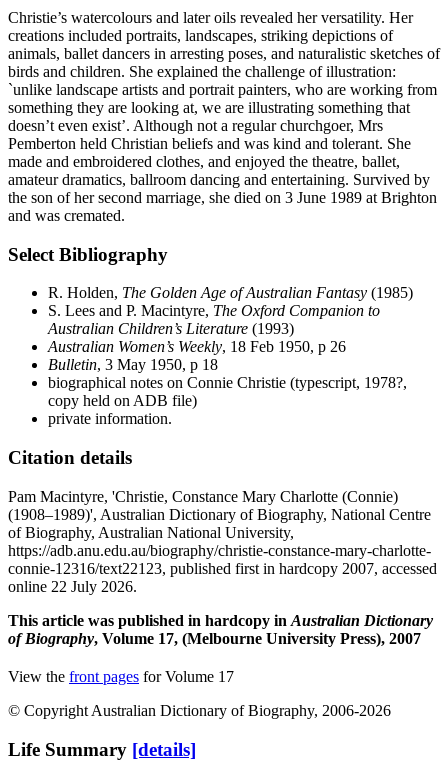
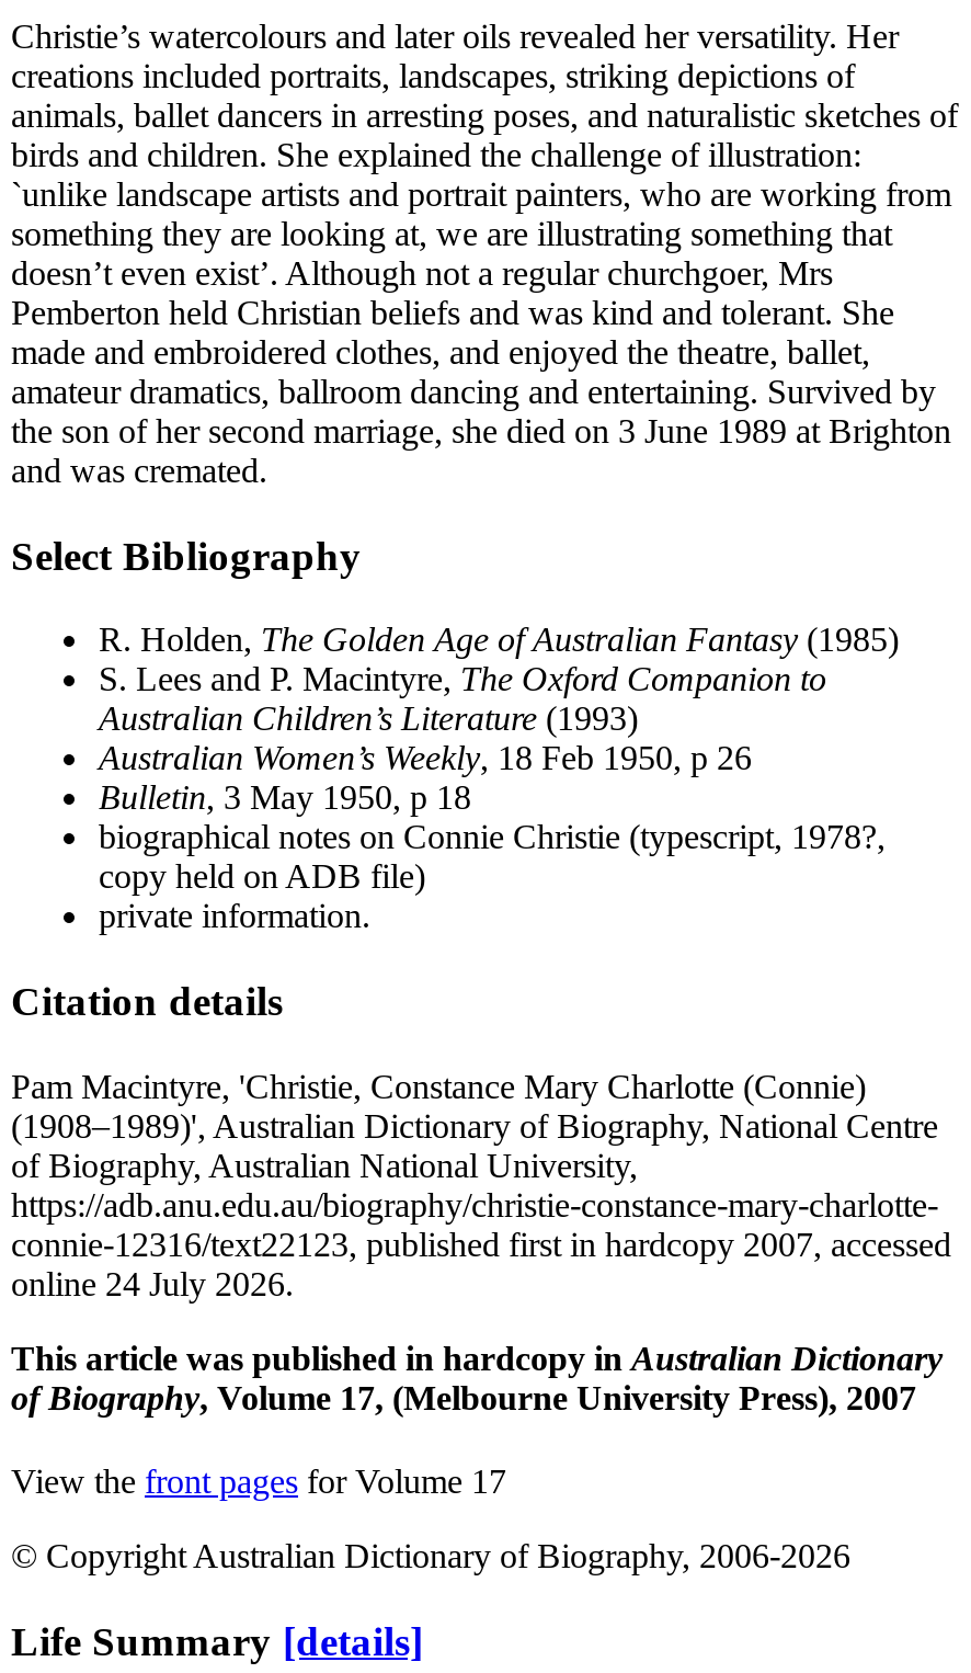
[8,578,137,595] online 22 July 2026. -> [11,1265,294,1302] online 24 July 2026.

